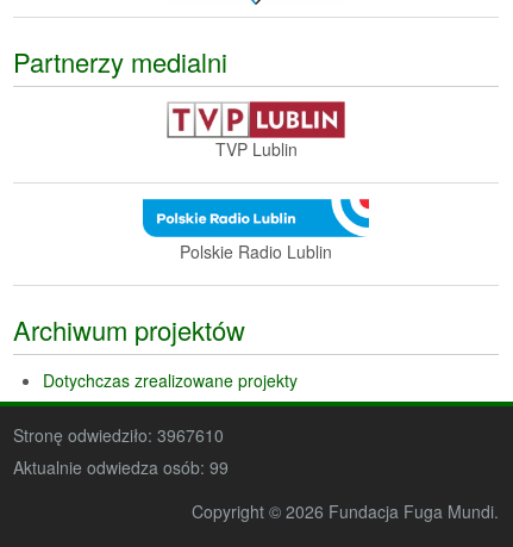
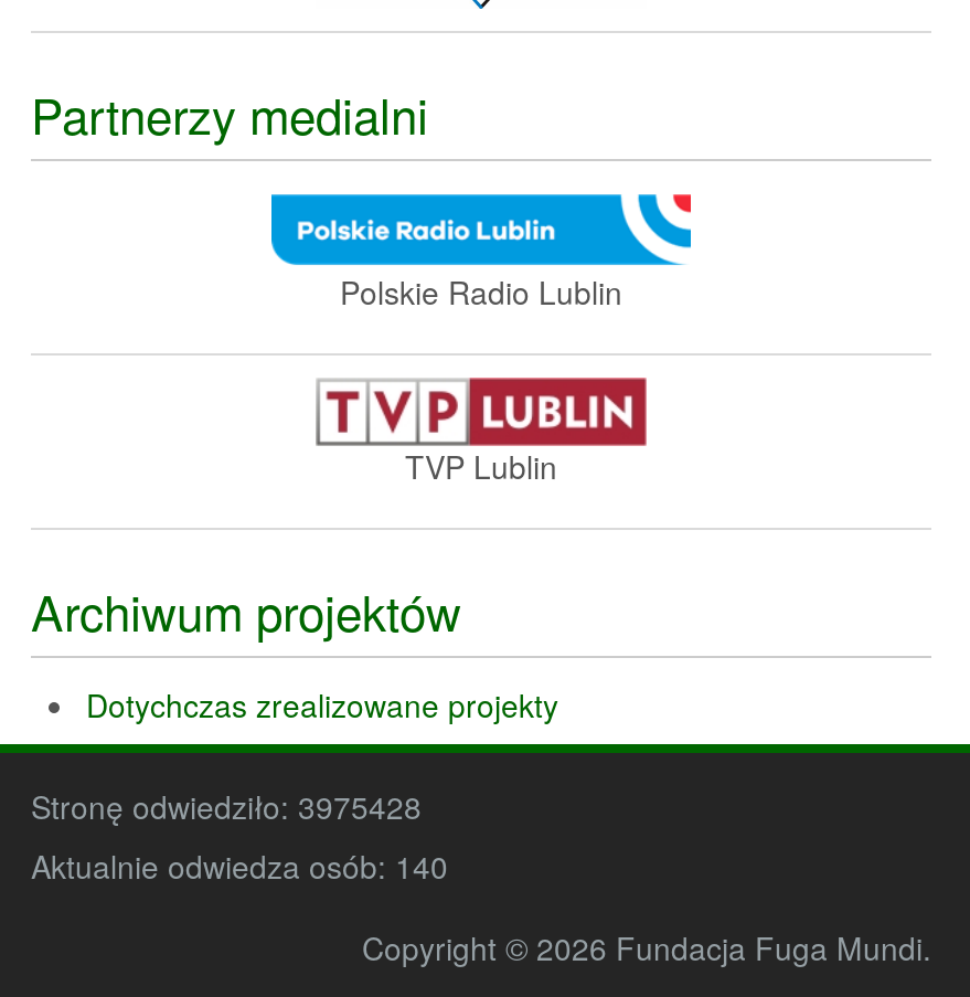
moved [215,136,297,160] -> [405,443,557,488]: TVP Lublin
moved [142,198,370,263] -> [269,188,693,314]: [image] | Polskie Radio Lublin
[13,423,224,447] Stronę odwiedziło: 3967610 -> [31,783,422,828] Stronę odwiedziło: 3975428
[13,455,229,479] Aktualnie odwiedza osób: 99 -> [31,843,448,887] Aktualnie odwiedza osób: 140

